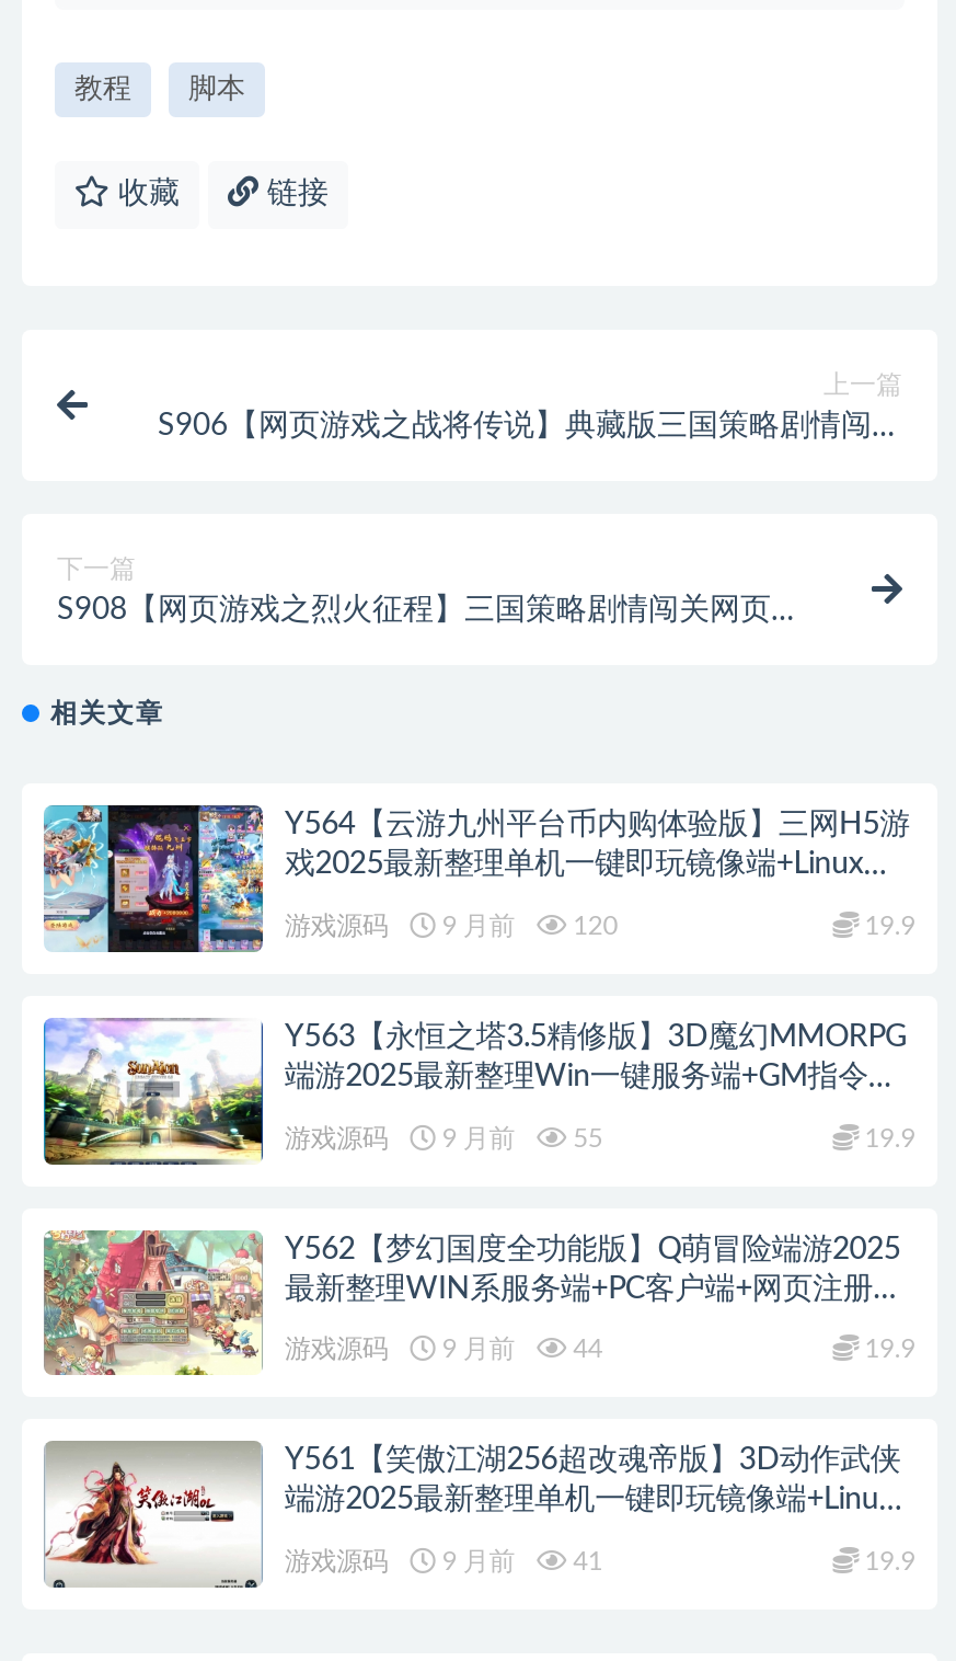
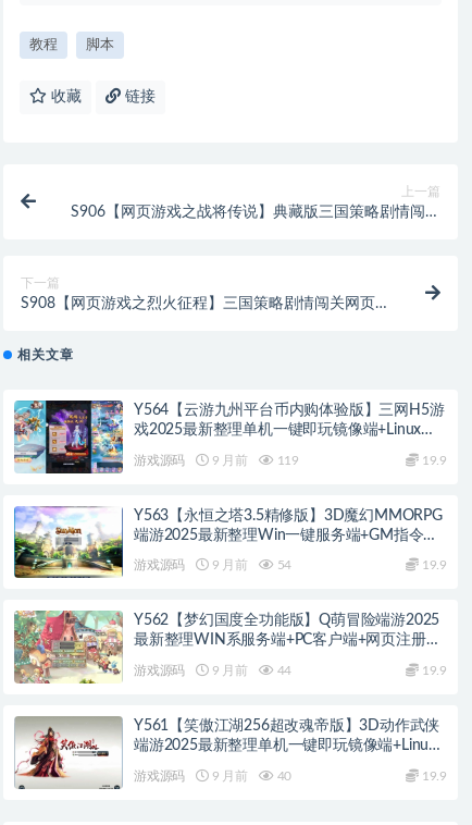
[285,913,618,939] 游戏源码 9 月前 120 -> [134,454,299,467] 游戏源码 9 月前 119
[285,1125,603,1151] 游戏源码 9 月前 55 -> [134,559,292,572] 游戏源码 9 月前 54
[285,1548,603,1575] 游戏源码 9 月前 41 -> [134,769,292,782] 游戏源码 9 月前 40

